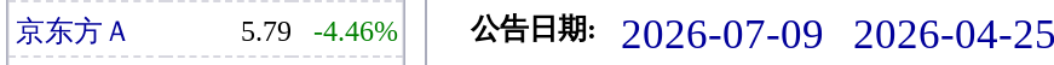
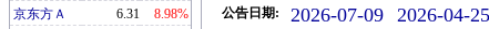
[241,14,292,48] 5.79 -> [116,6,140,21] 6.31
[313,14,398,48] -4.46% -> [154,6,189,21] 8.98%

